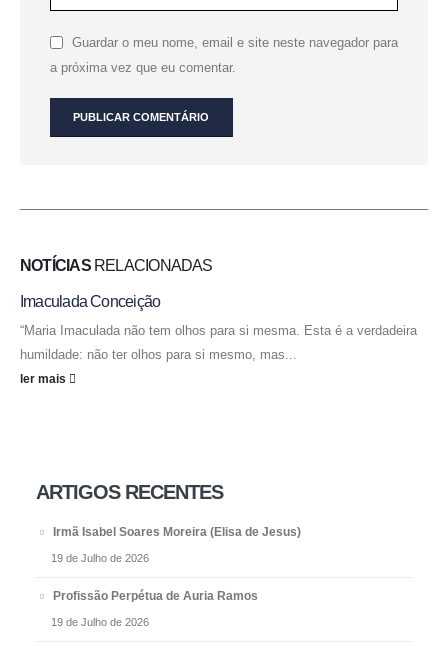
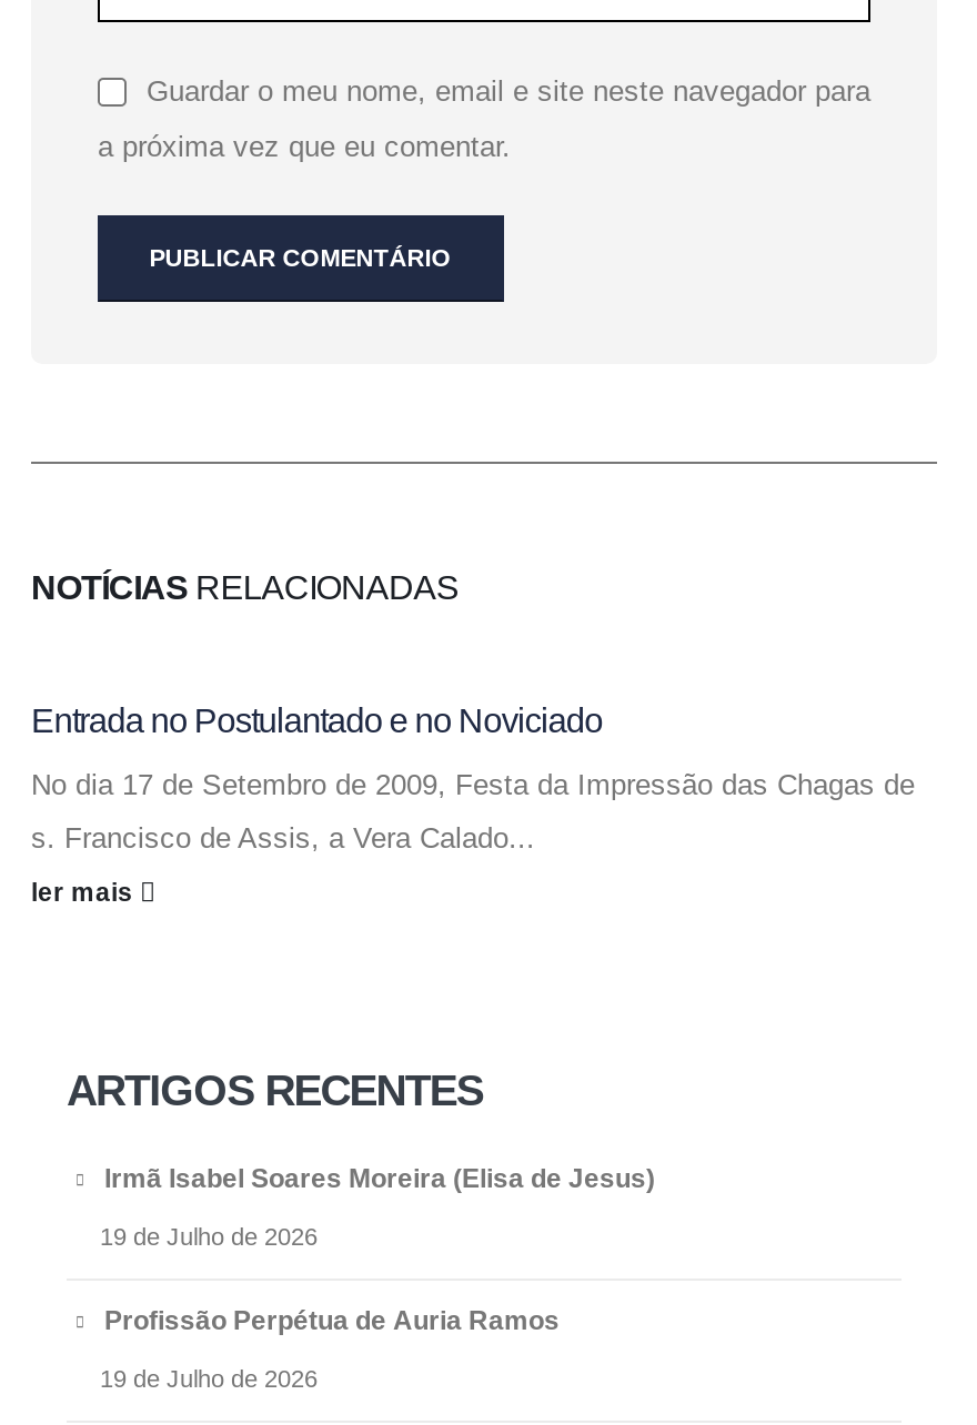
[20,293,160,310] Imaculada Conceição -> [31,703,603,740] Entrada no Postulantado e no Noviciado
[20,323,417,338] “Maria Imaculada não tem olhos para si mesma. Esta é a verdadeira -> [31,769,915,802] No dia 17 de Setembro de 2009, Festa da Impressão das Chagas de
[20,347,297,362] humildade: não ter olhos para si mesmo, mas... -> [31,822,535,856] s. Francisco de Assis, a Vera Calado...
moved [20,372,69,385] -> [31,878,140,907]: ler mais

